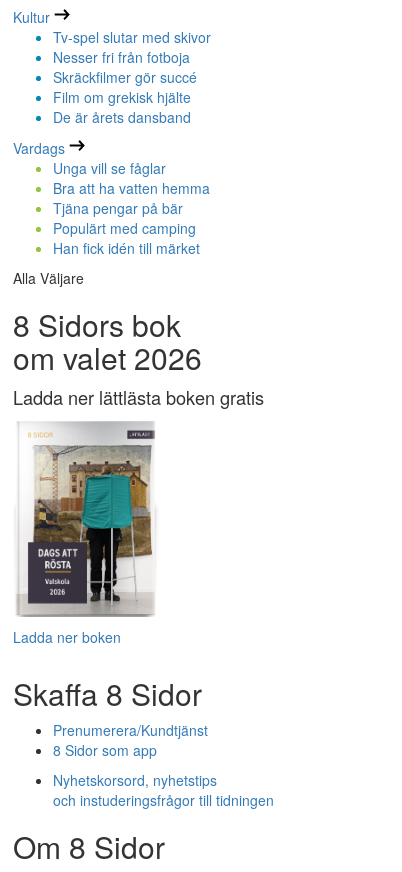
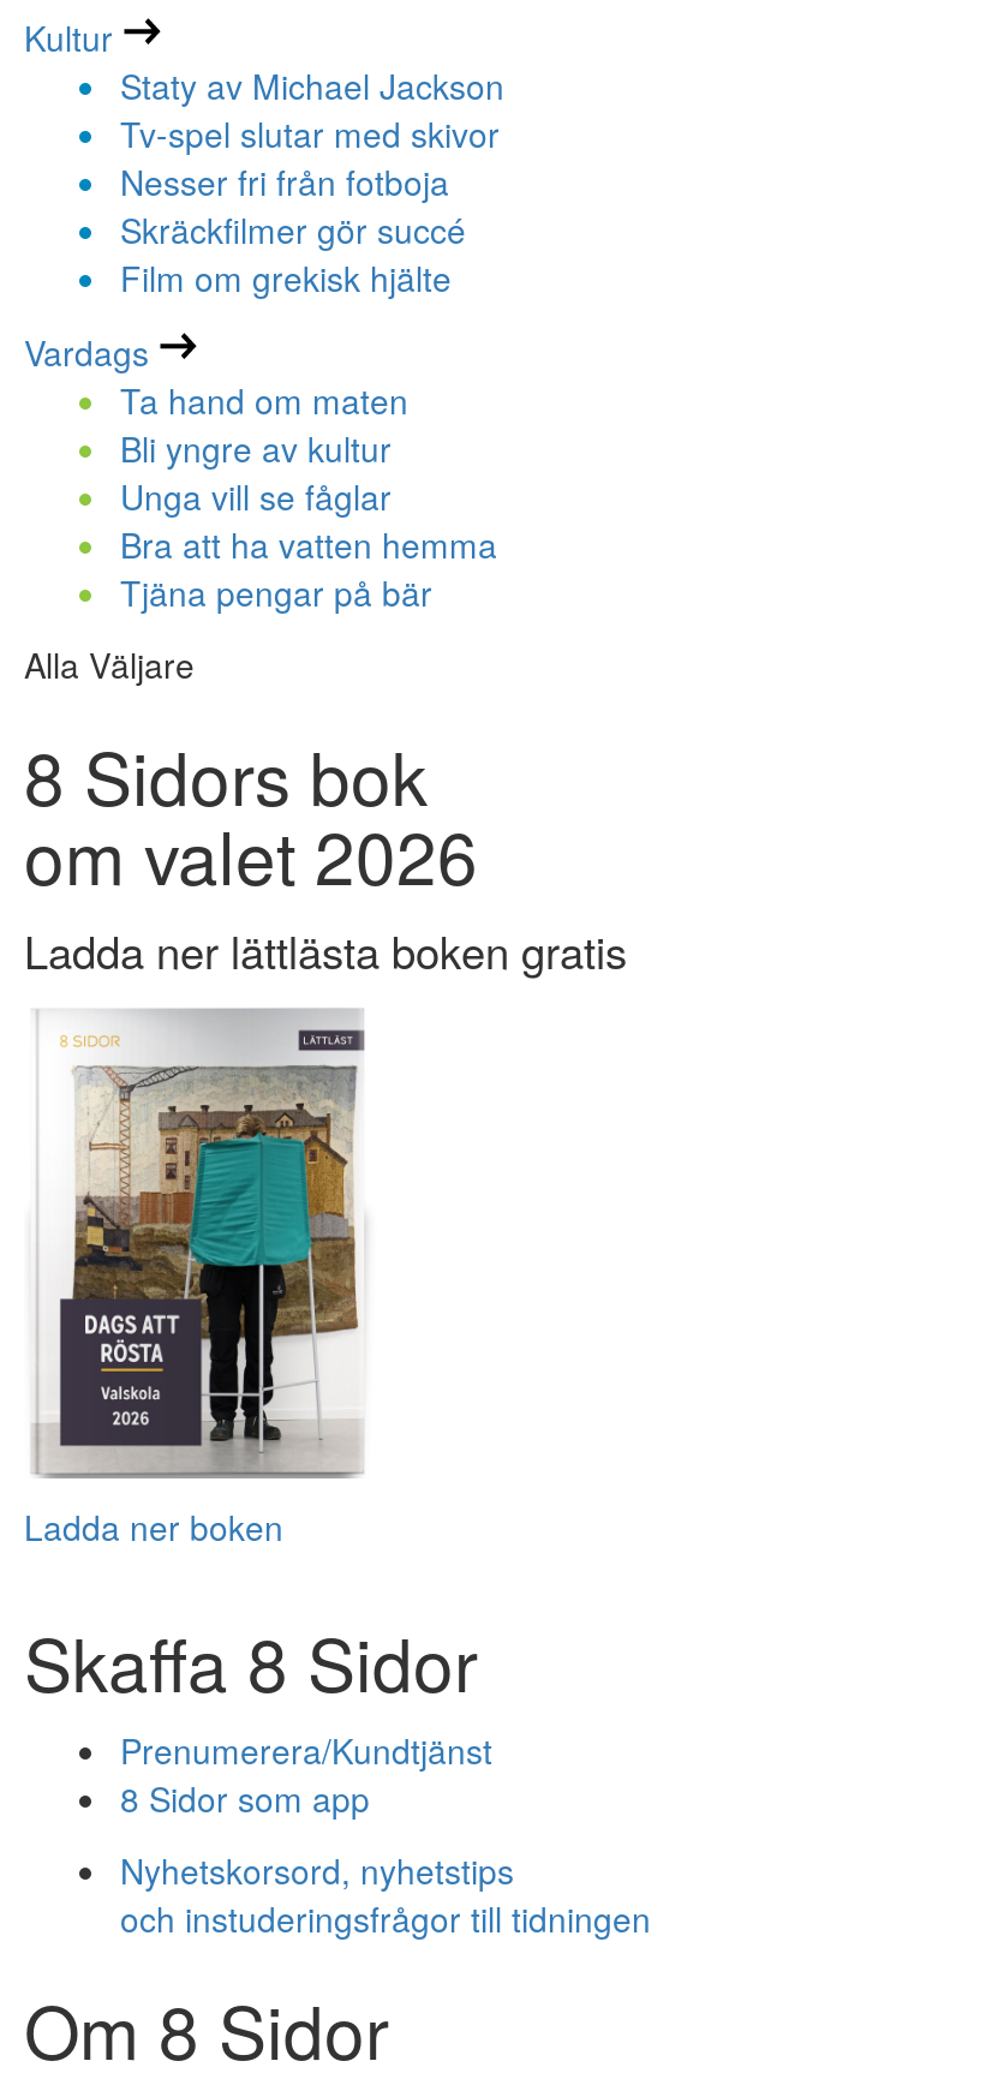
none -> [120,61,504,109] Staty av Michael Jackson
moved [53,27,211,107] -> [120,109,500,301]: Tv-spel slutar med skivor | Nesser fri från fotboja | Skräckfilmer gör succé | Film om grekisk hjälte
[53,107,191,127] De är årets dansband -> none
none -> [120,376,408,472] Ta hand om maten | Bli yngre av kultur
moved [53,158,210,218] -> [120,472,497,616]: Unga vill se fåglar | Bra att ha vatten hemma | Tjäna pengar på bär
[53,218,200,258] Populärt med camping | Han fick idén till märket -> none

